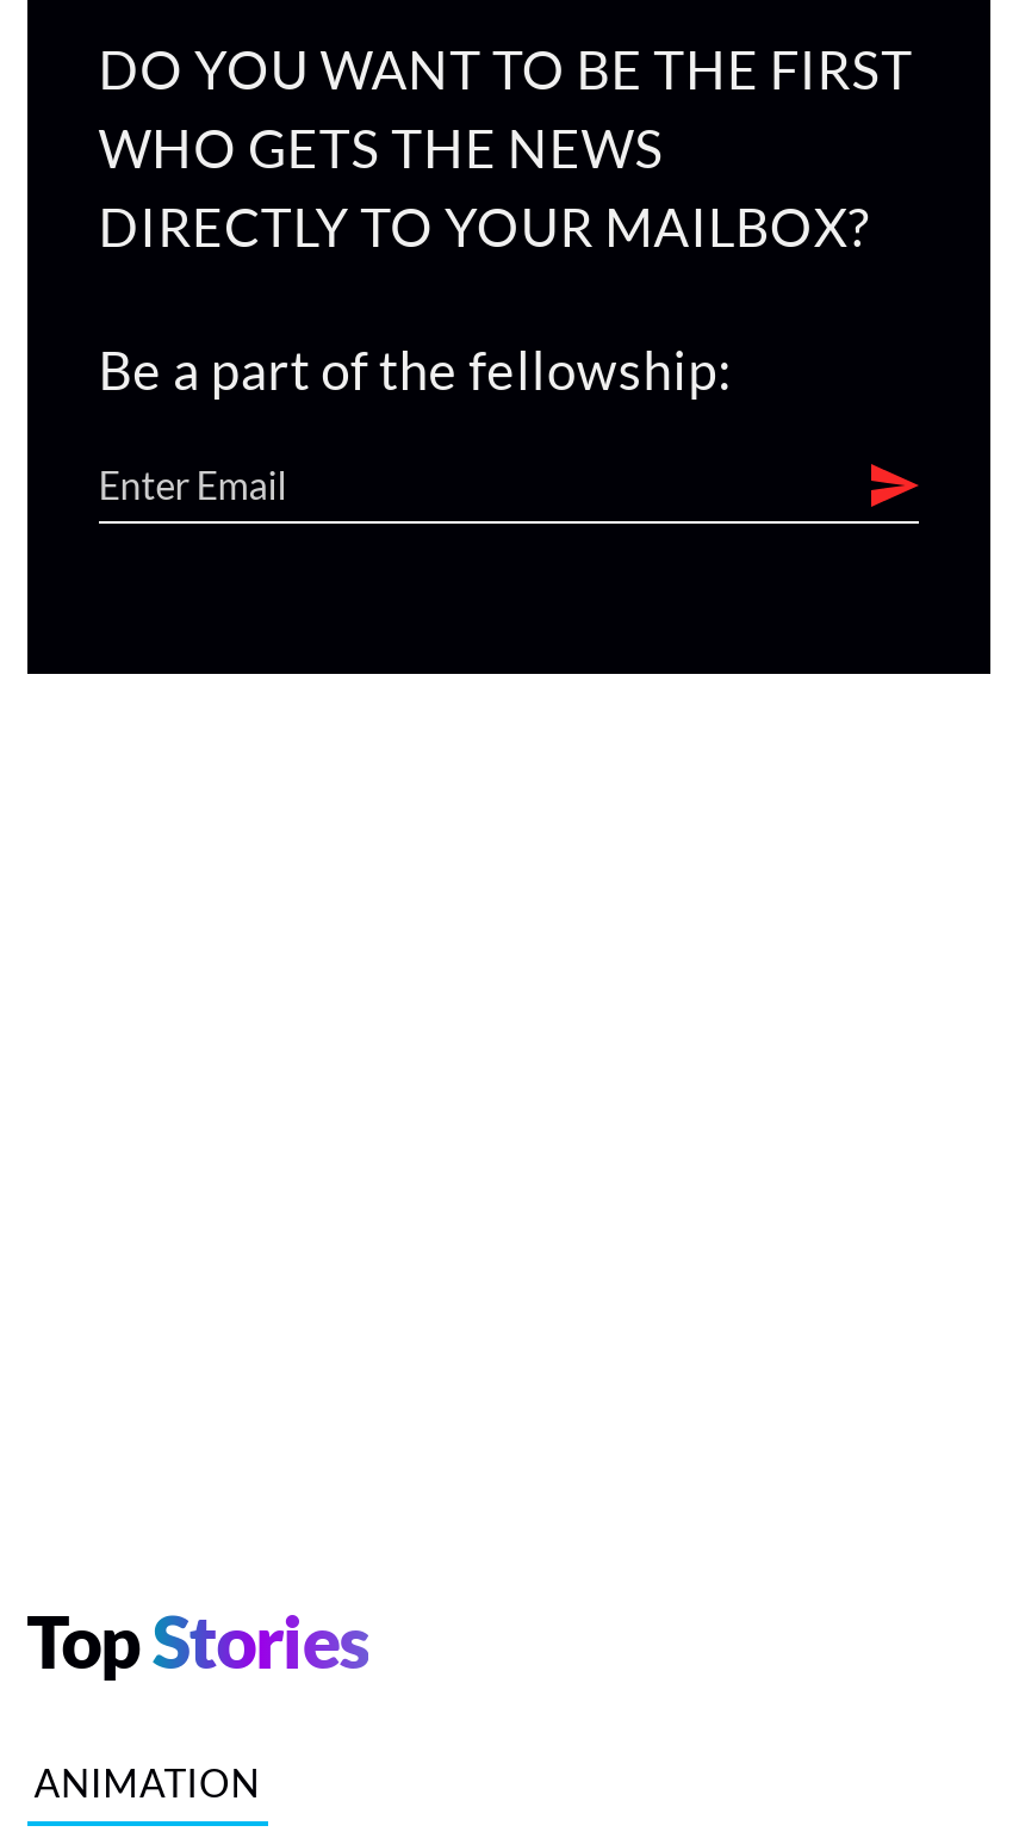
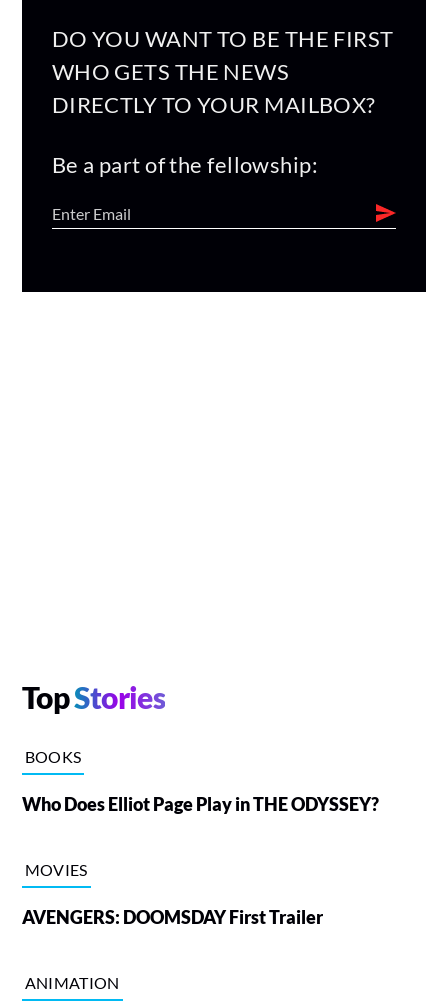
none -> [22,747,379,928] BOOKS | Who Does Elliot Page Play in THE ODYSSEY? | MOVIES | AVENGERS: DOOMSDAY First Trailer

